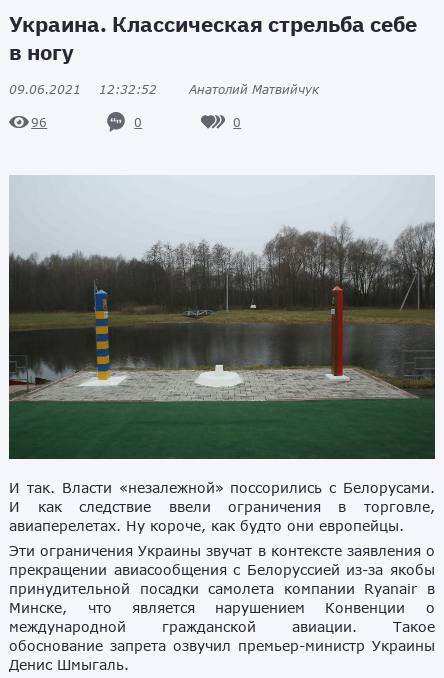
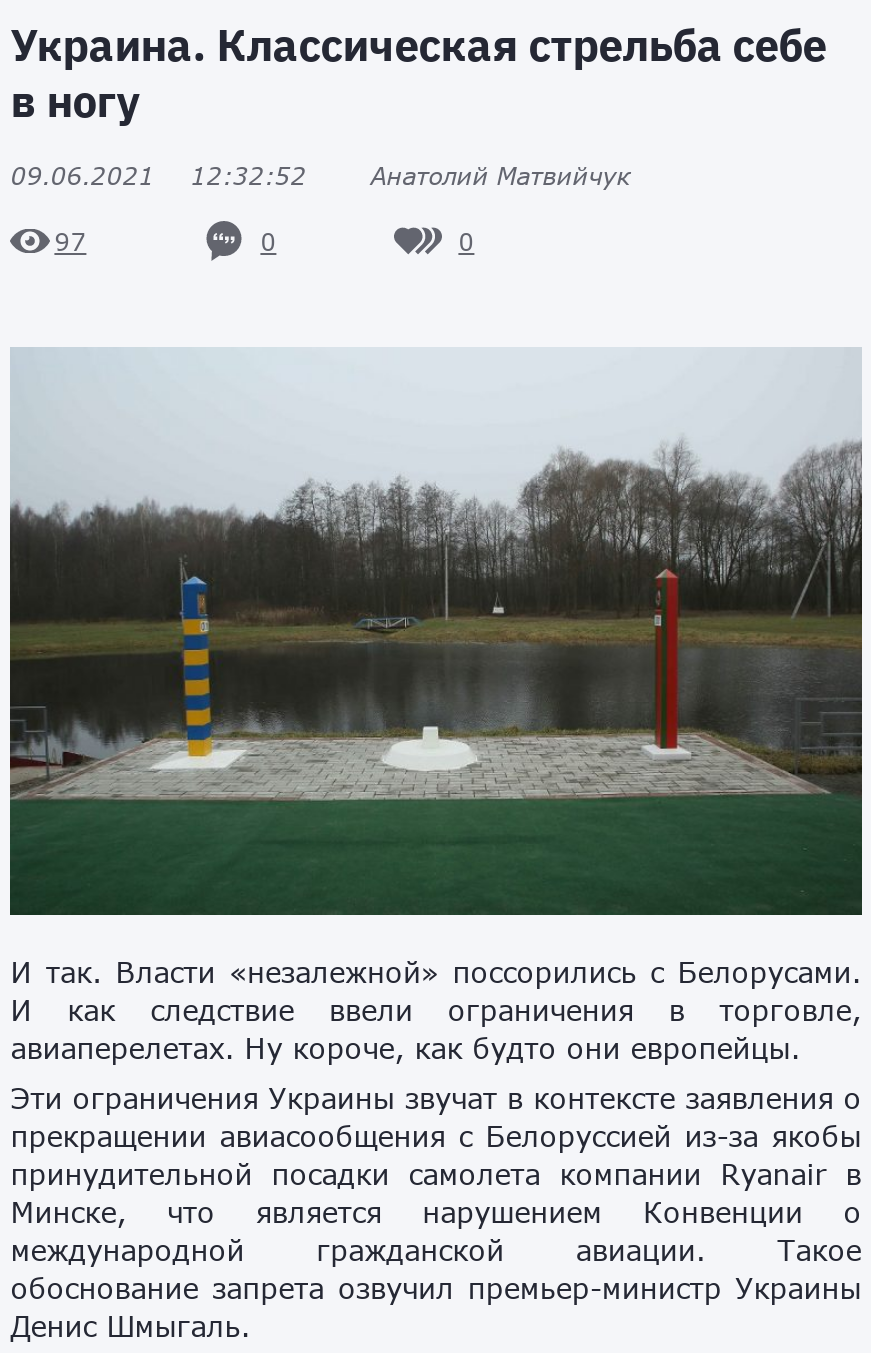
[31,115,47,130] 96 -> [54,227,86,257] 97

